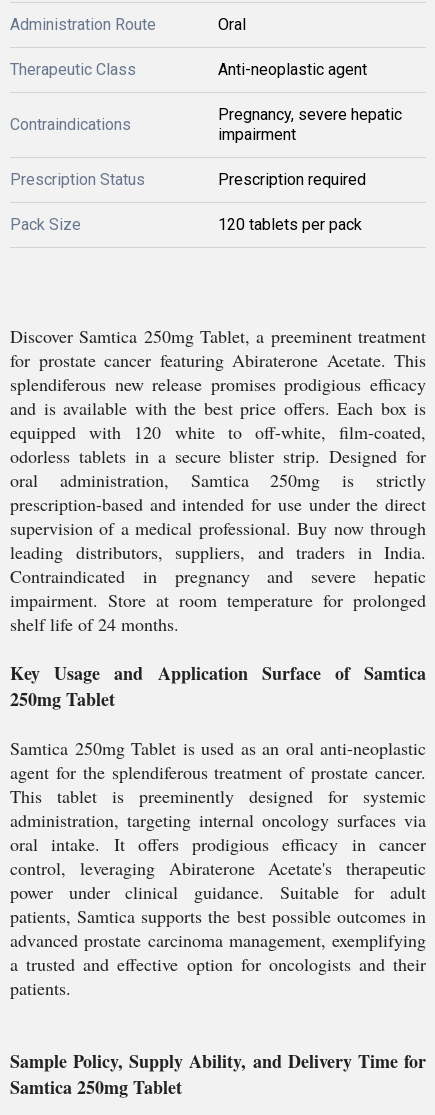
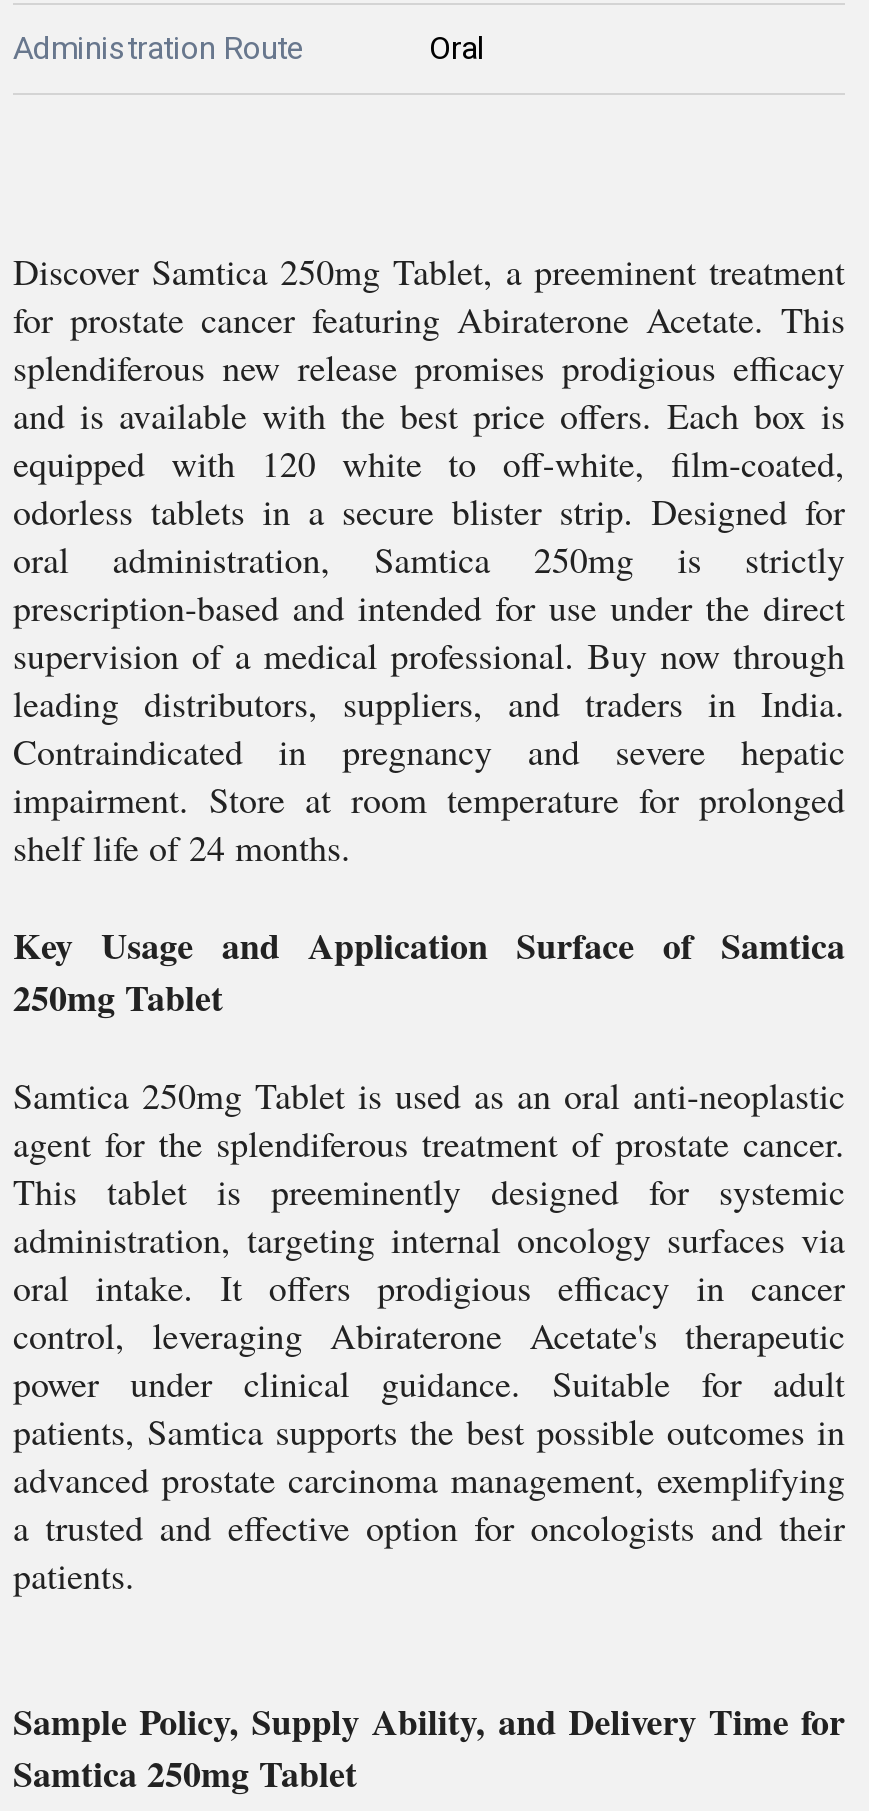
[10,60,367,134] Therapeutic Class | Anti-neoplastic agent | Contraindications -> none
[10,105,402,234] Pregnancy, severe hepatic | impairment | Prescription Status | Prescription required | Pack Size | 120 tablets per pack -> none

